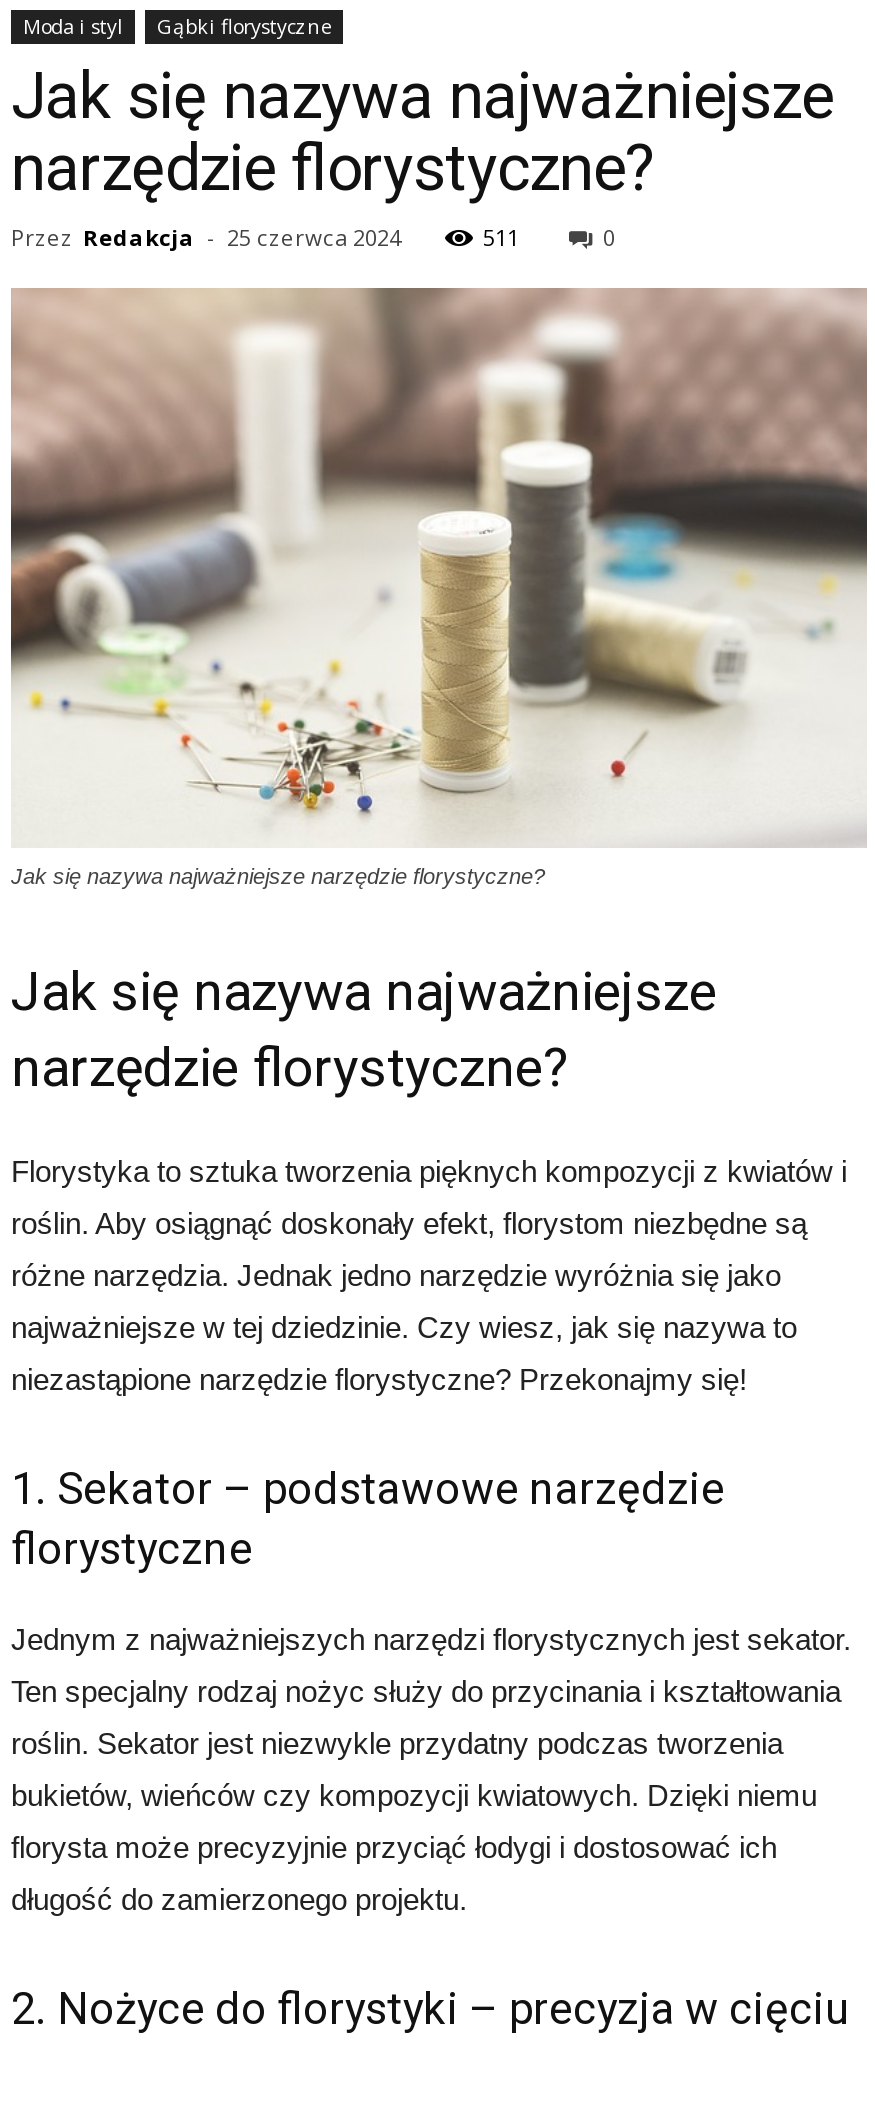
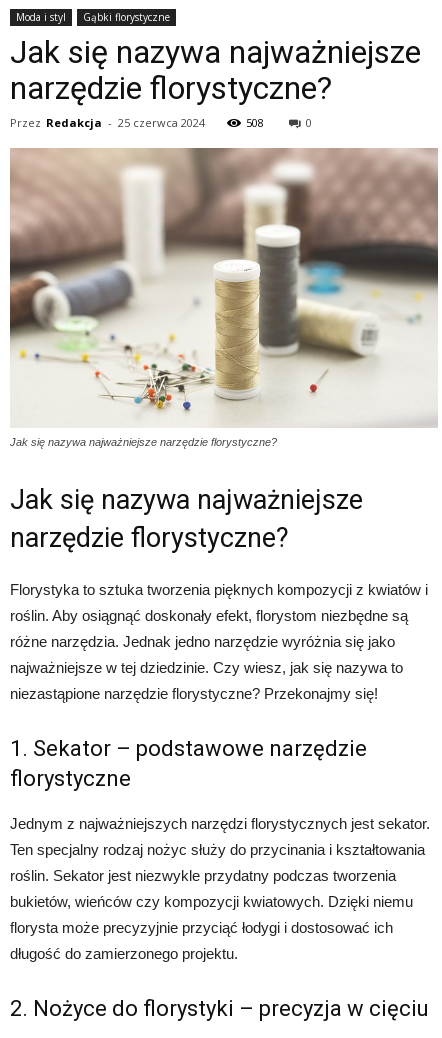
[483,222,519,252] 511 -> [246,115,264,130] 508

